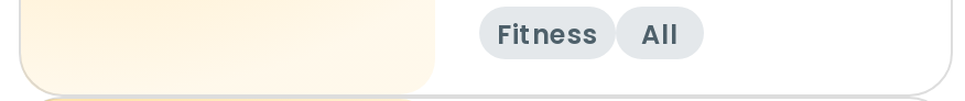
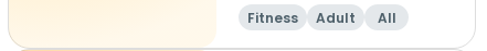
none -> [316,9,356,27] Adult

